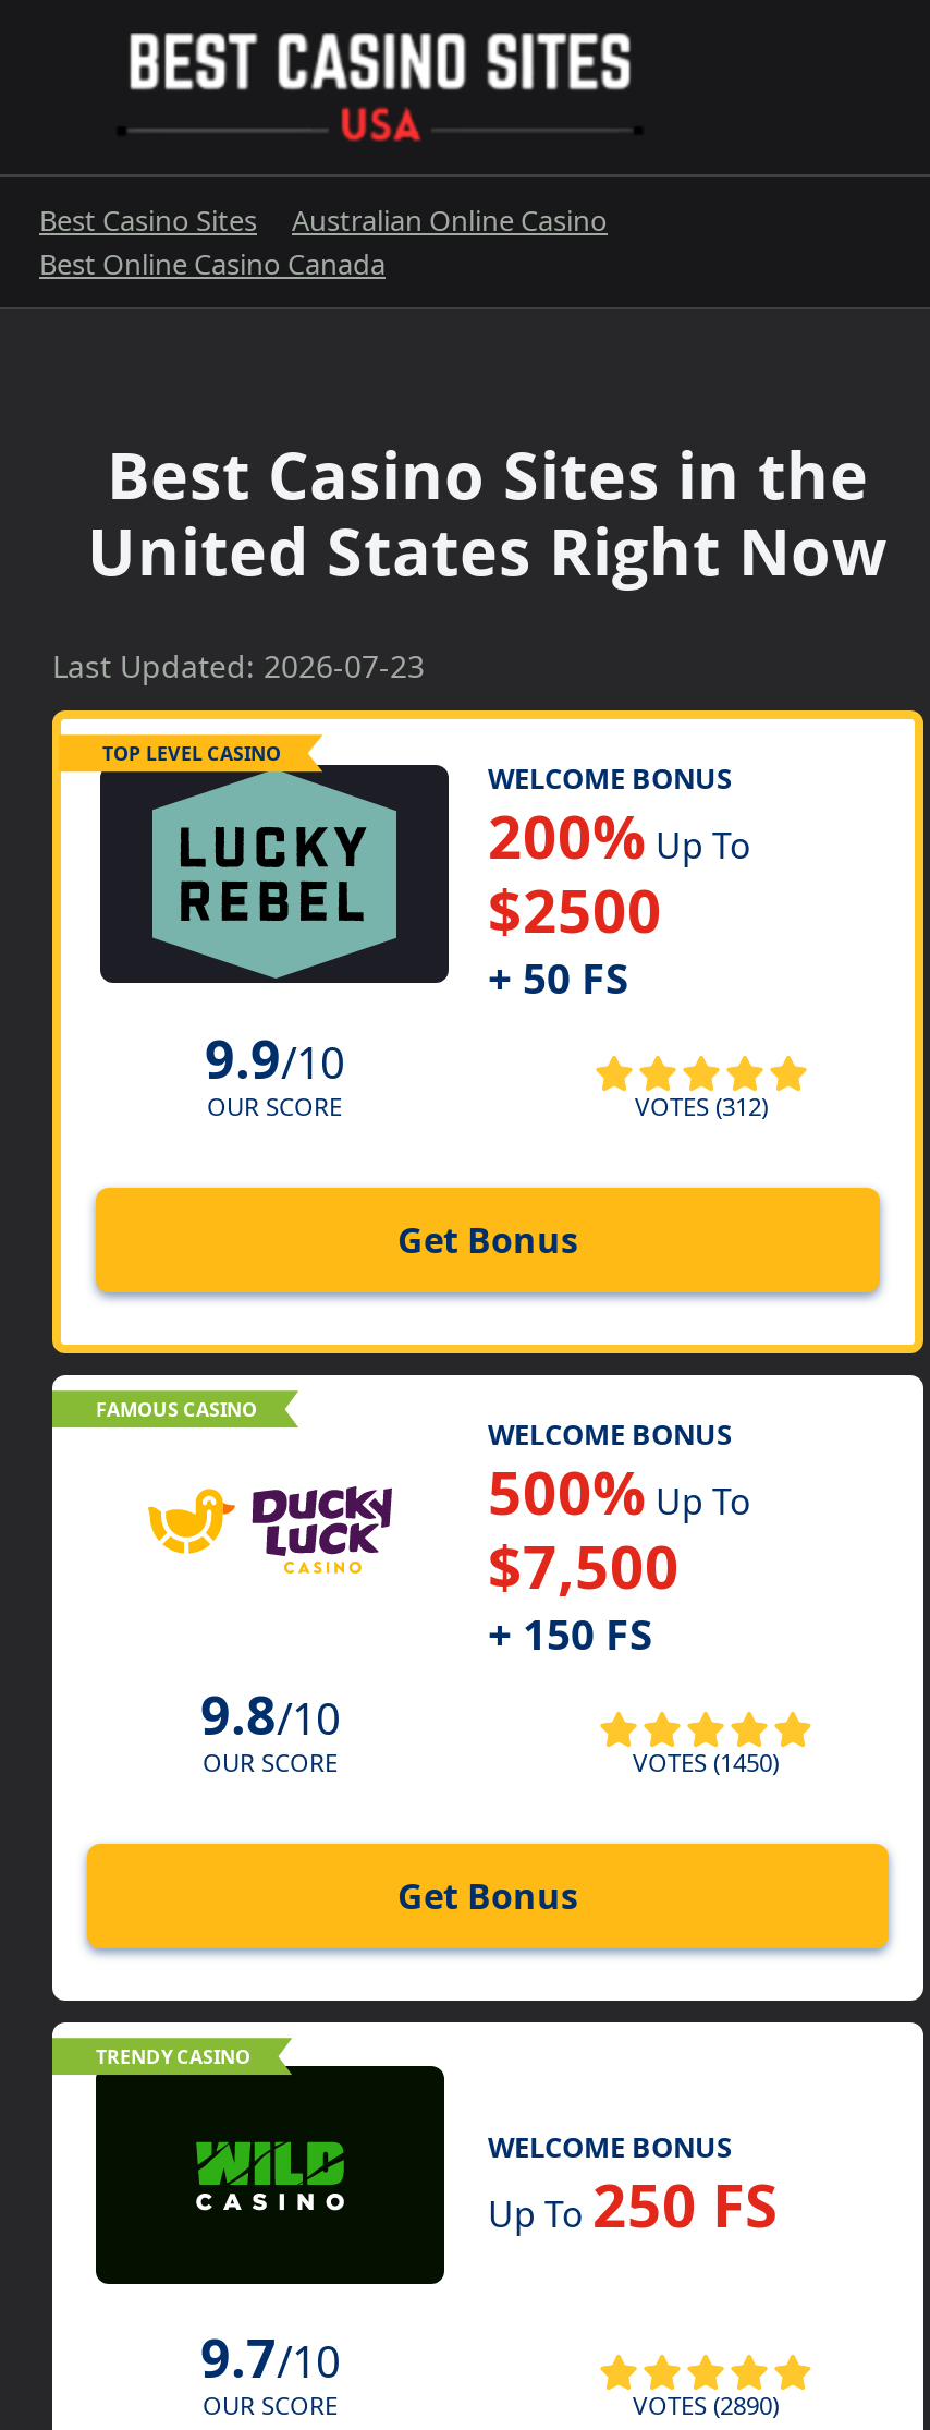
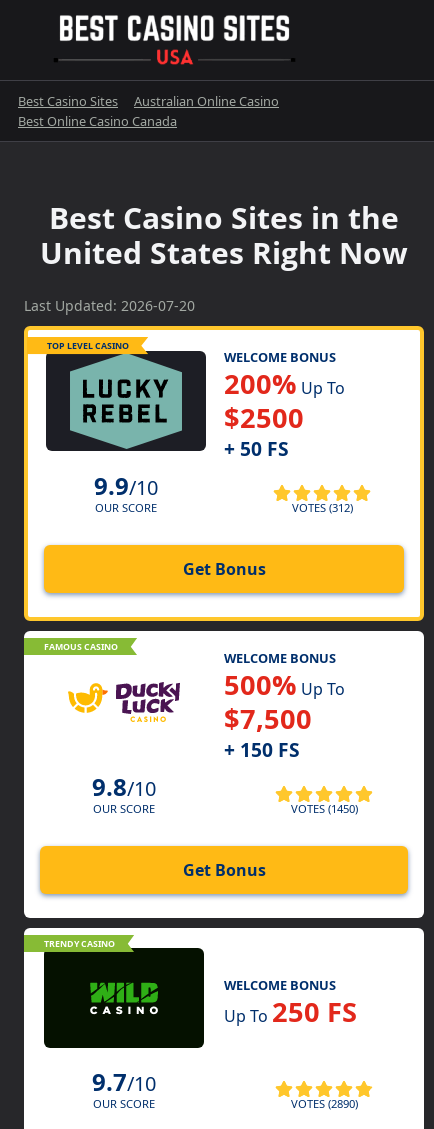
[52,645,425,687] Last Updated: 2026-07-23 -> [24,296,195,315] Last Updated: 2026-07-20

